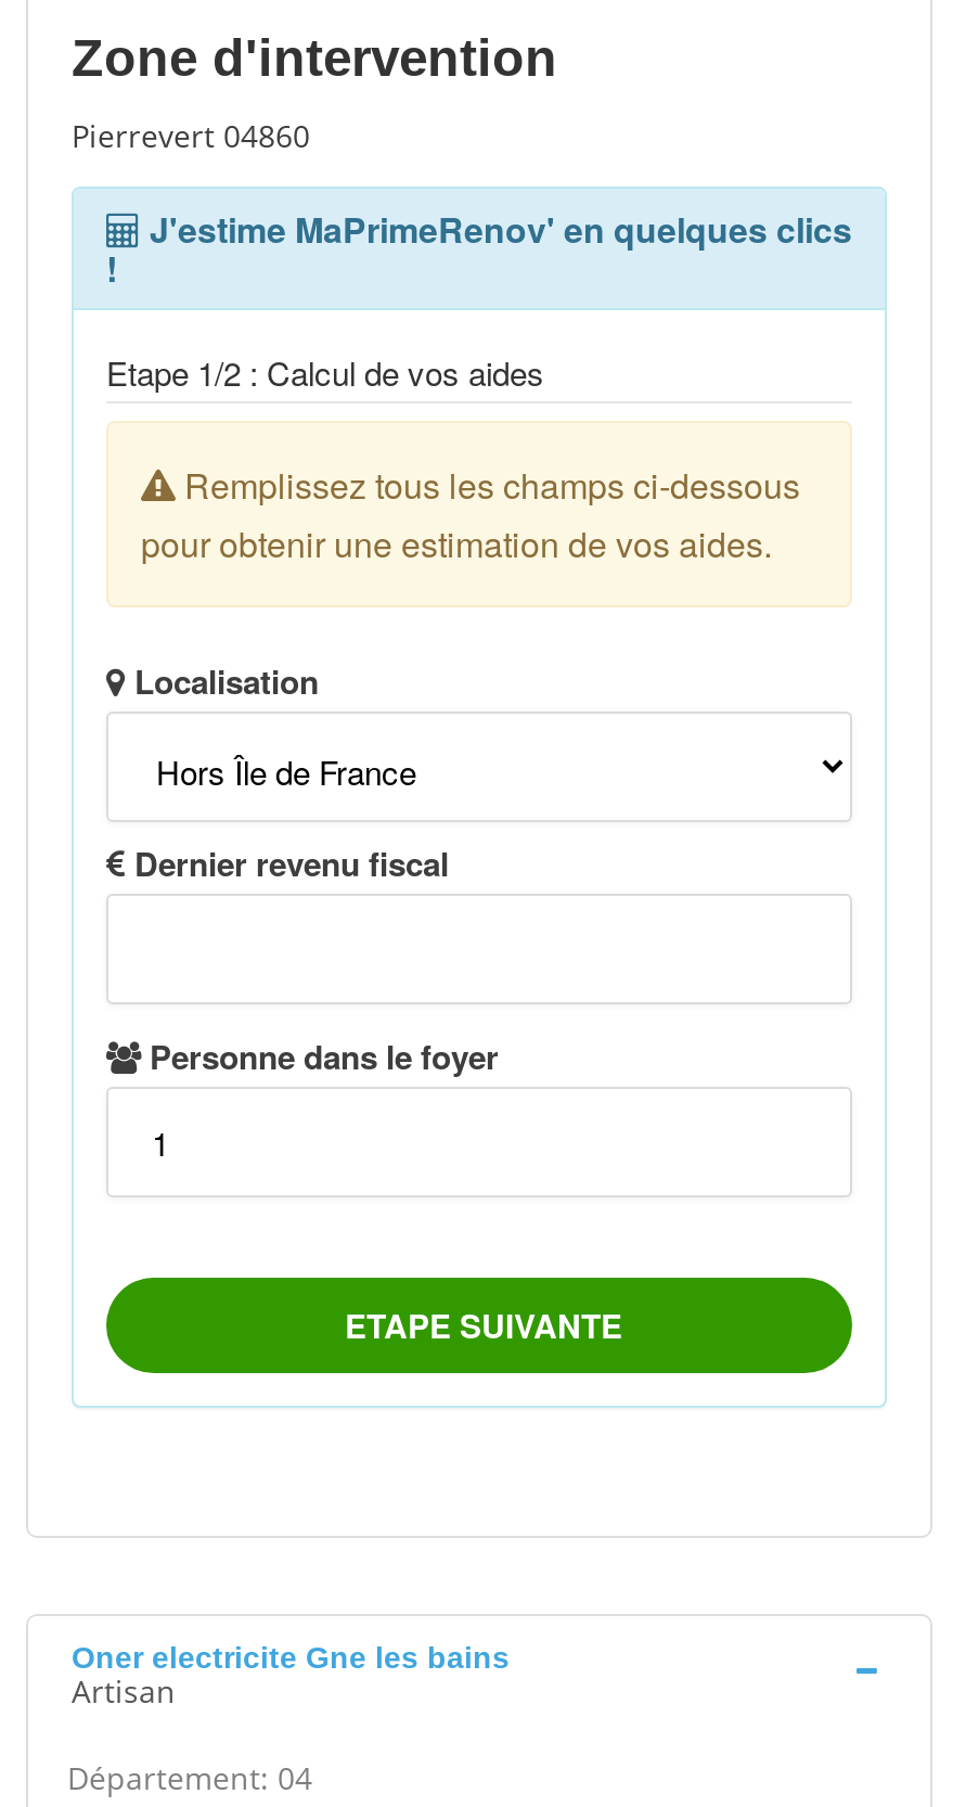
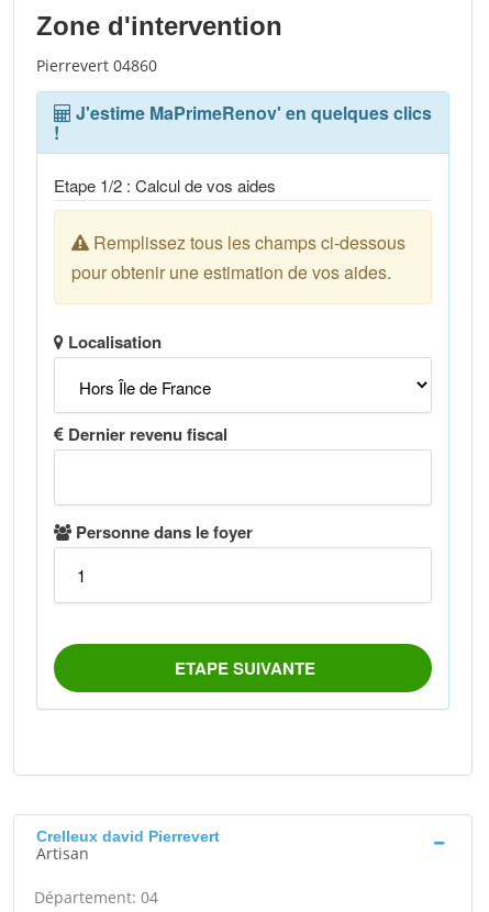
[72,1640,510,1675] Oner electricite Gne les bains -> [36,827,220,845] Crelleux david Pierrevert

